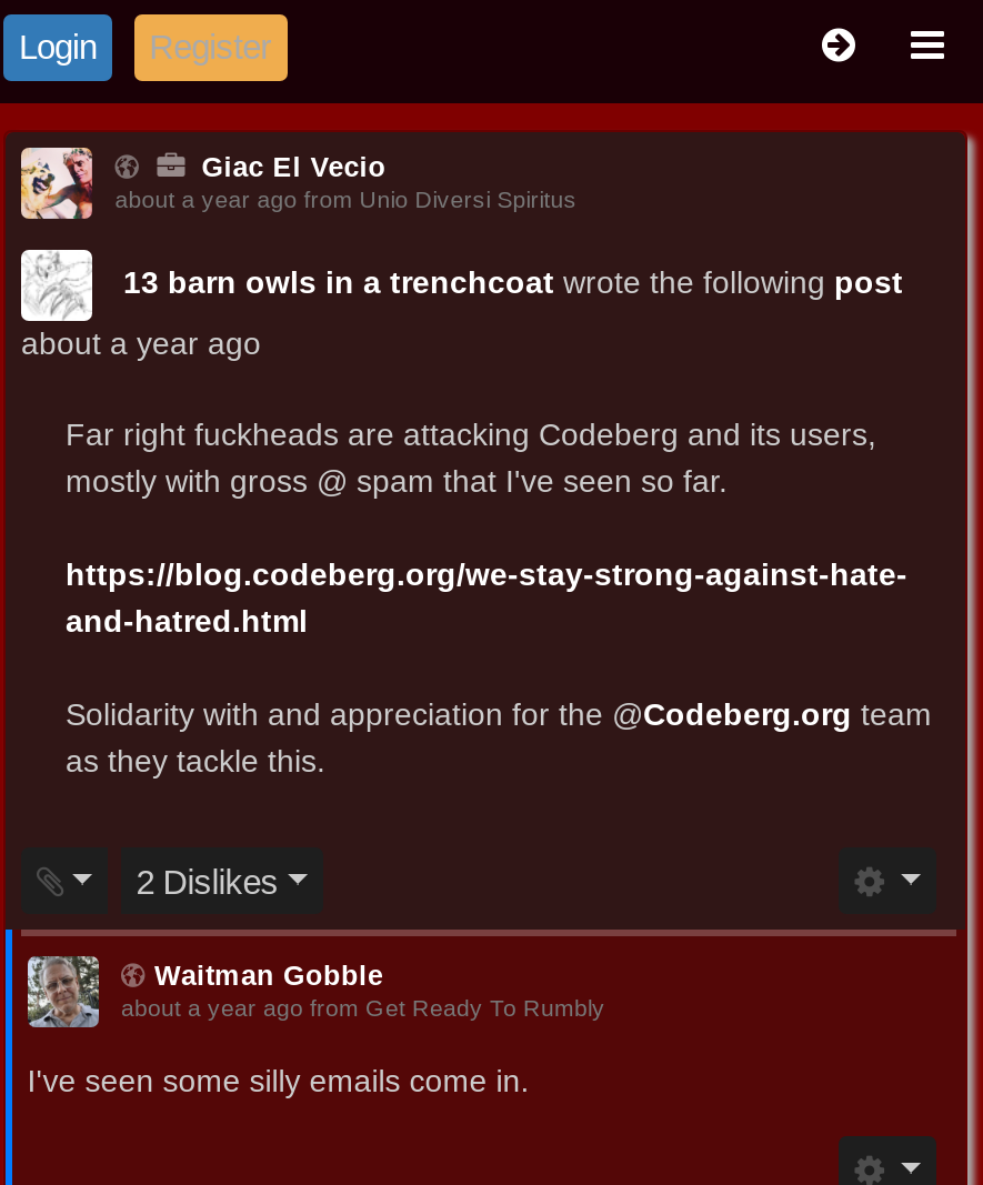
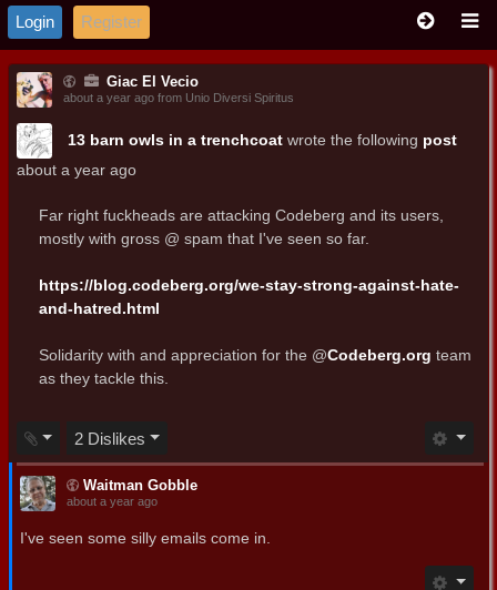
[121,994,605,1021] about a year ago from Get Ready To Rumbly -> [67,495,158,508] about a year ago

